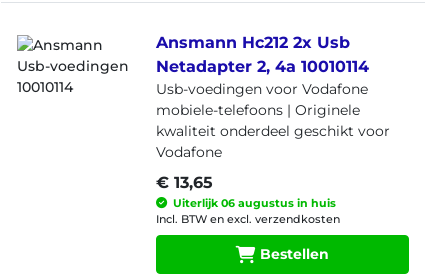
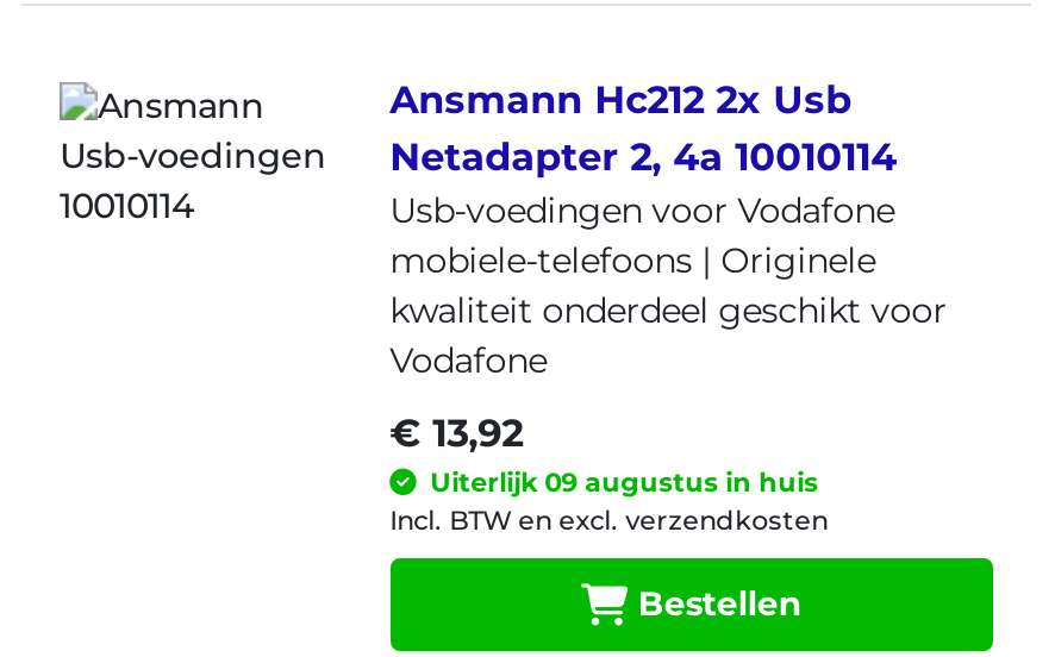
[156,173,213,192] € 13,65 -> [390,412,523,457] € 13,92
[167,196,336,210] Uiterlijk 06 augustus in huis -> [416,466,819,500] Uiterlijk 09 augustus in huis

